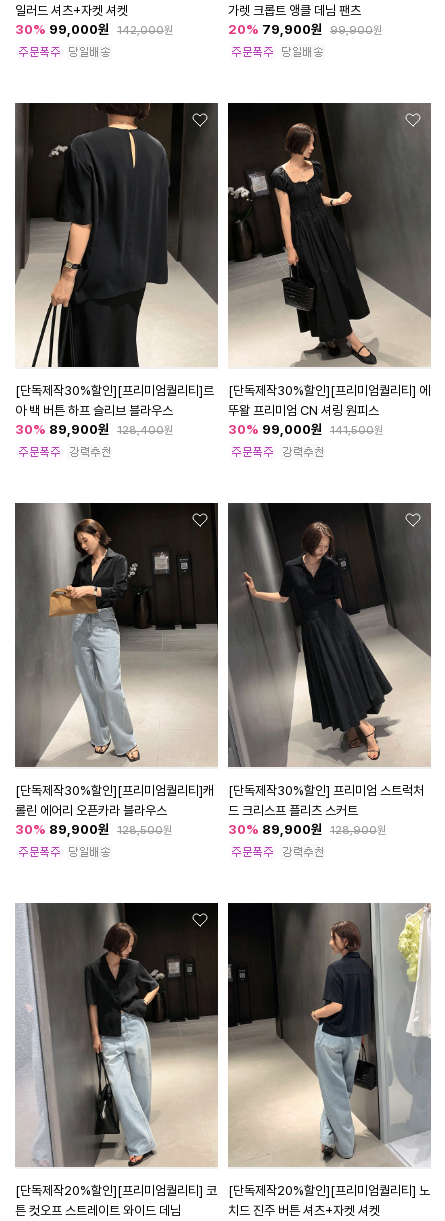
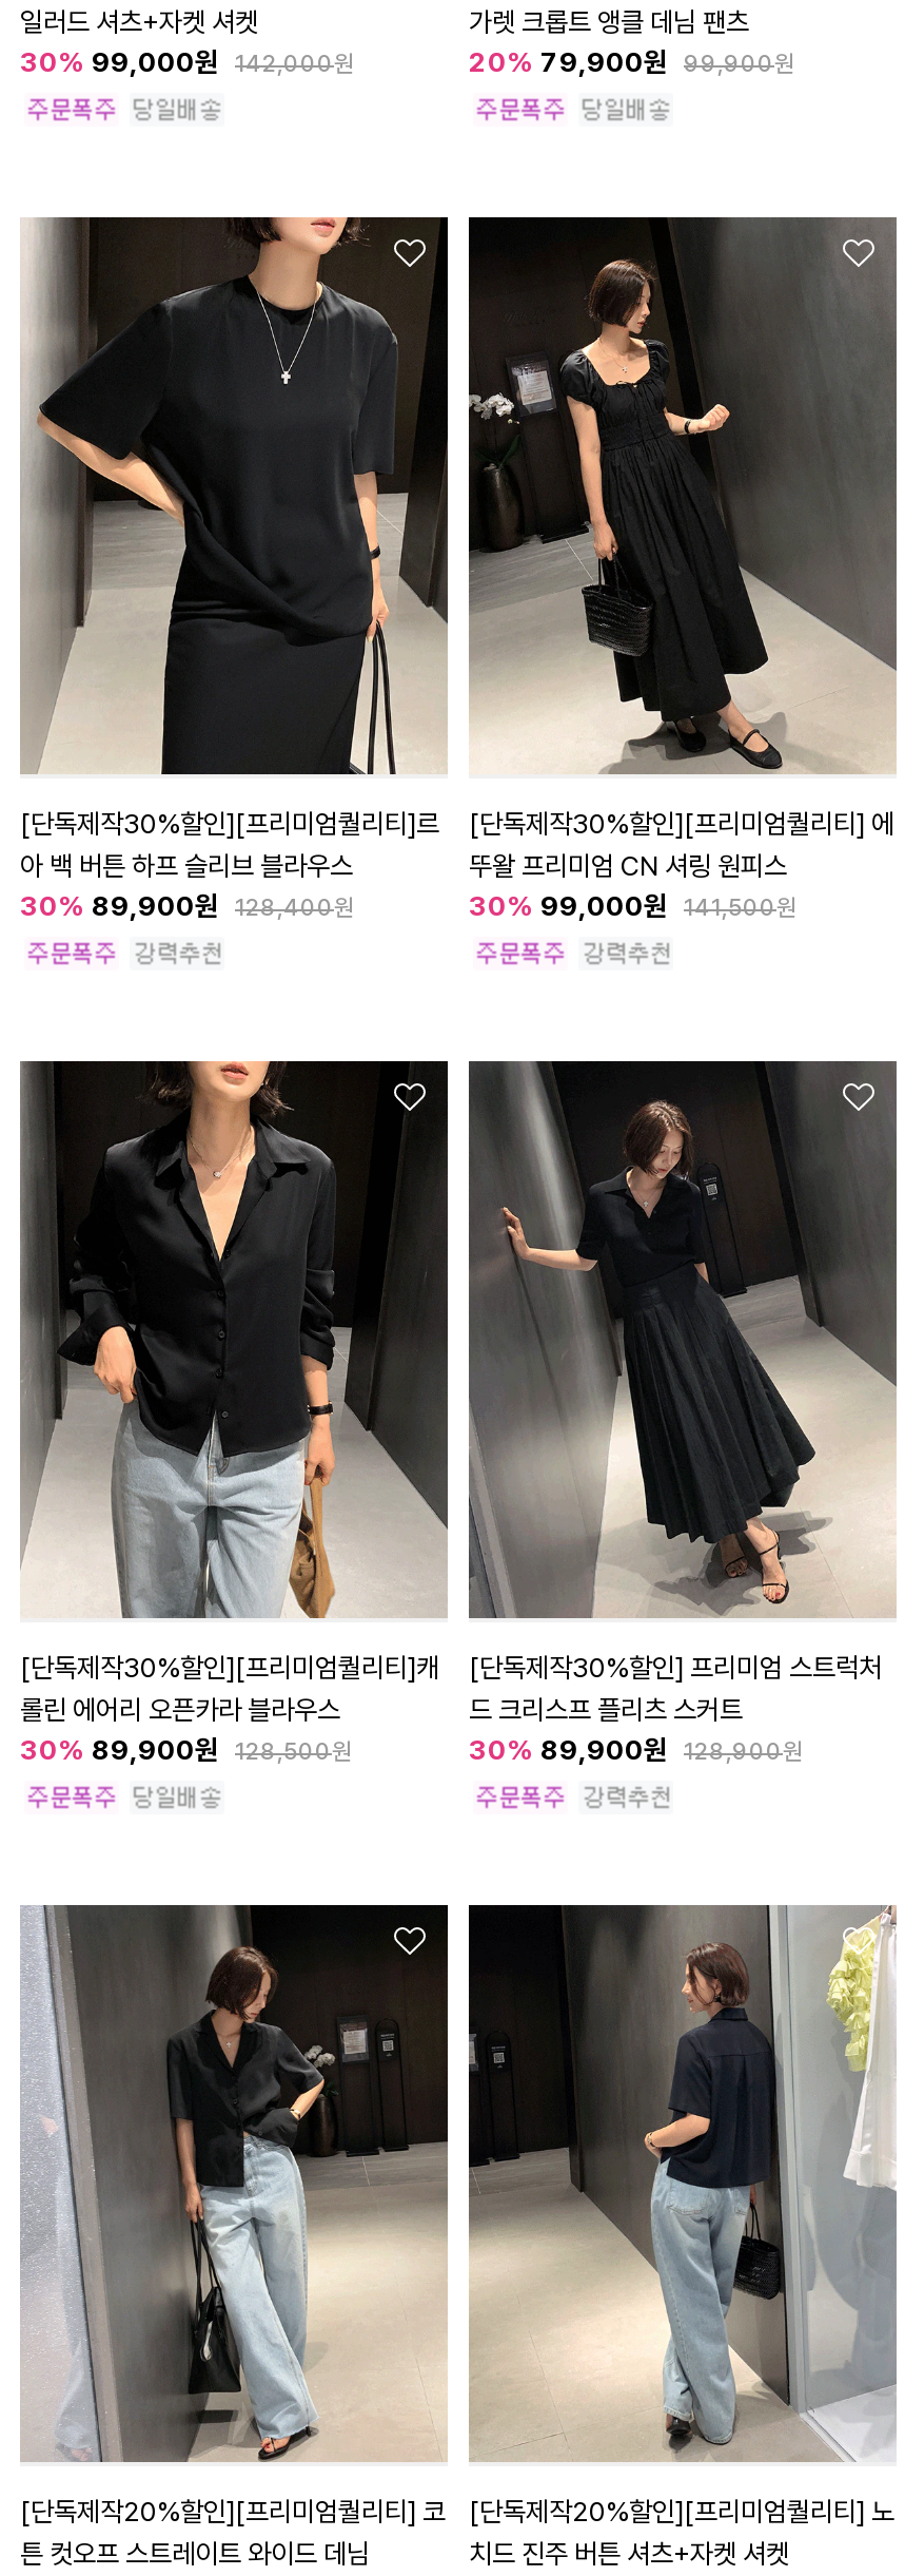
[15,102,218,368] [image] -> [20,215,448,776] [image]
[14,502,218,768] [image] -> [20,1059,448,1618] [image]

